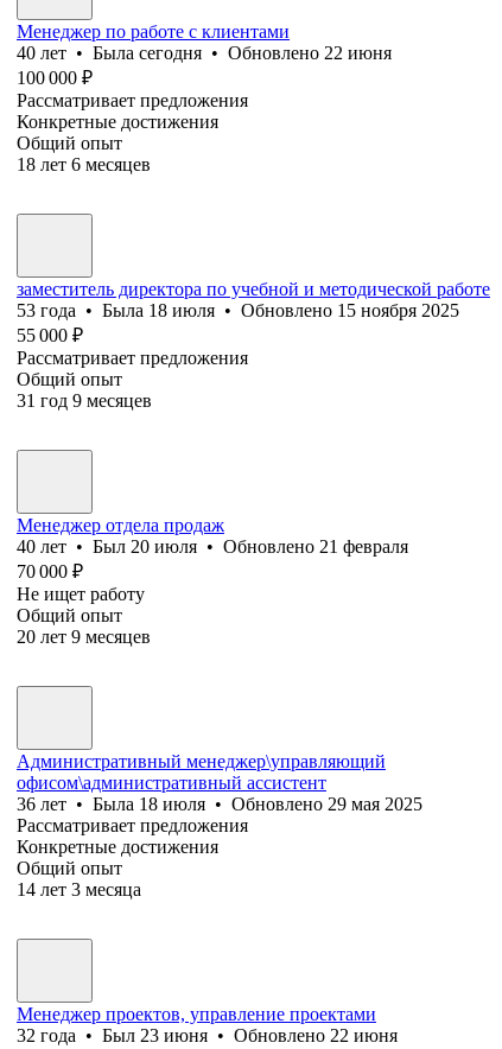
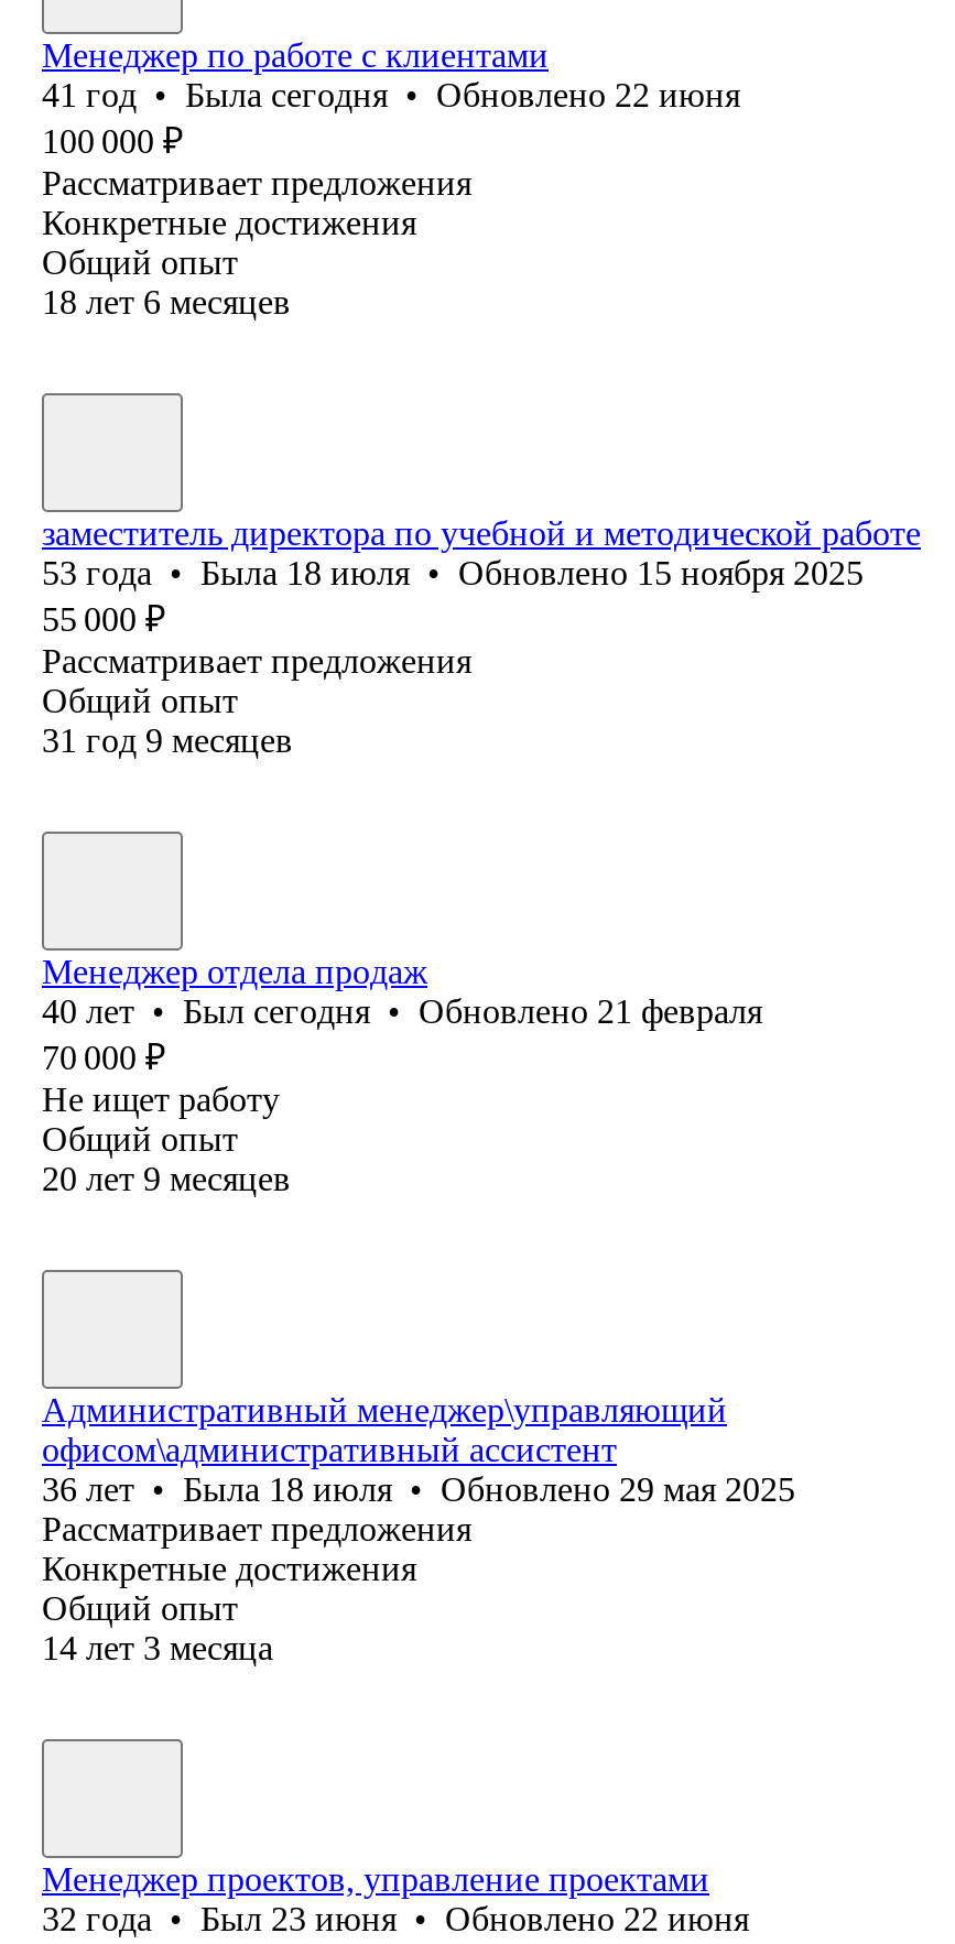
[17,43,392,63] 40 лет • Была сегодня • Обновлено 22 июня -> [42,76,740,113] 41 год • Была сегодня • Обновлено 22 июня
[17,536,408,556] 40 лет • Был 20 июля • Обновлено 21 февраля -> [42,992,762,1030] 40 лет • Был сегодня • Обновлено 21 февраля

